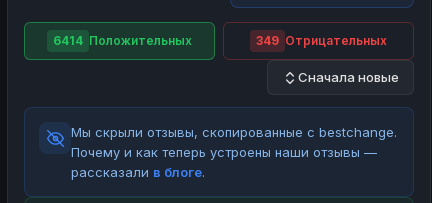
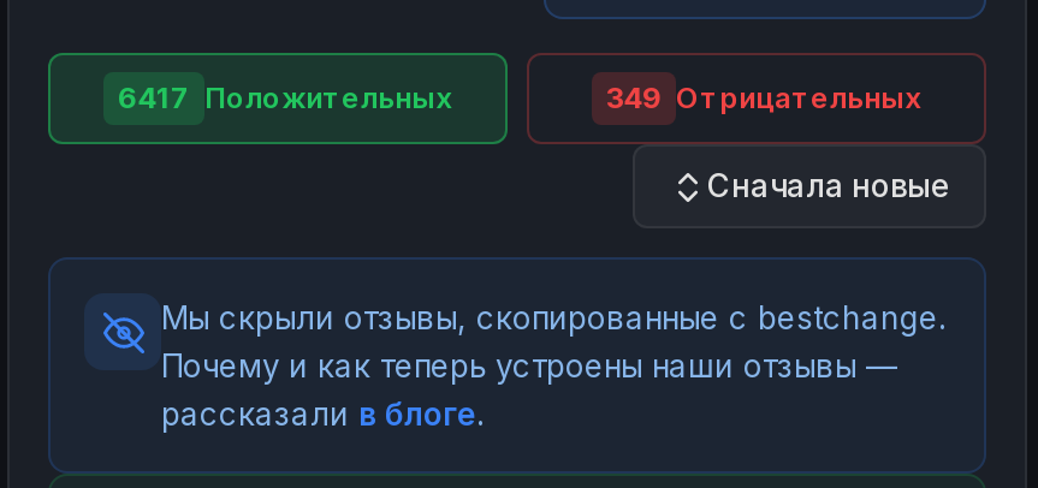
[53,33,192,48] 6414 Положительных -> [118,79,452,115] 6417 Положительных

